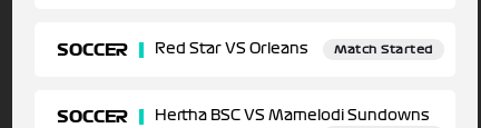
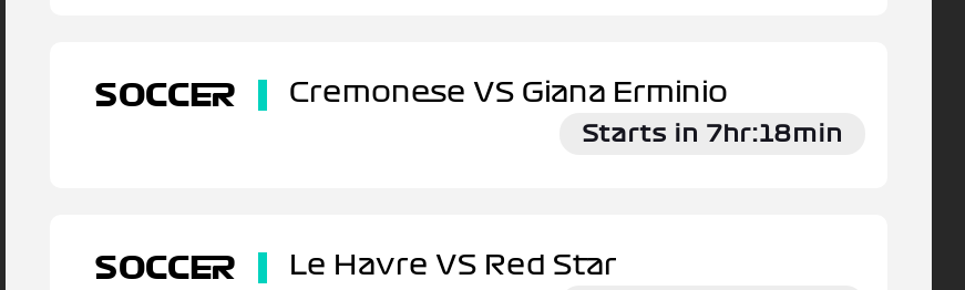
[155,42,433,56] Red Star VS Orleans | Match Started -> [289,80,843,146] Cremonese VS Giana Erminio | Starts in 7hr:18min
[155,109,430,122] Hertha BSC VS Mamelodi Sundowns -> [289,252,617,279] Le Havre VS Red Star

